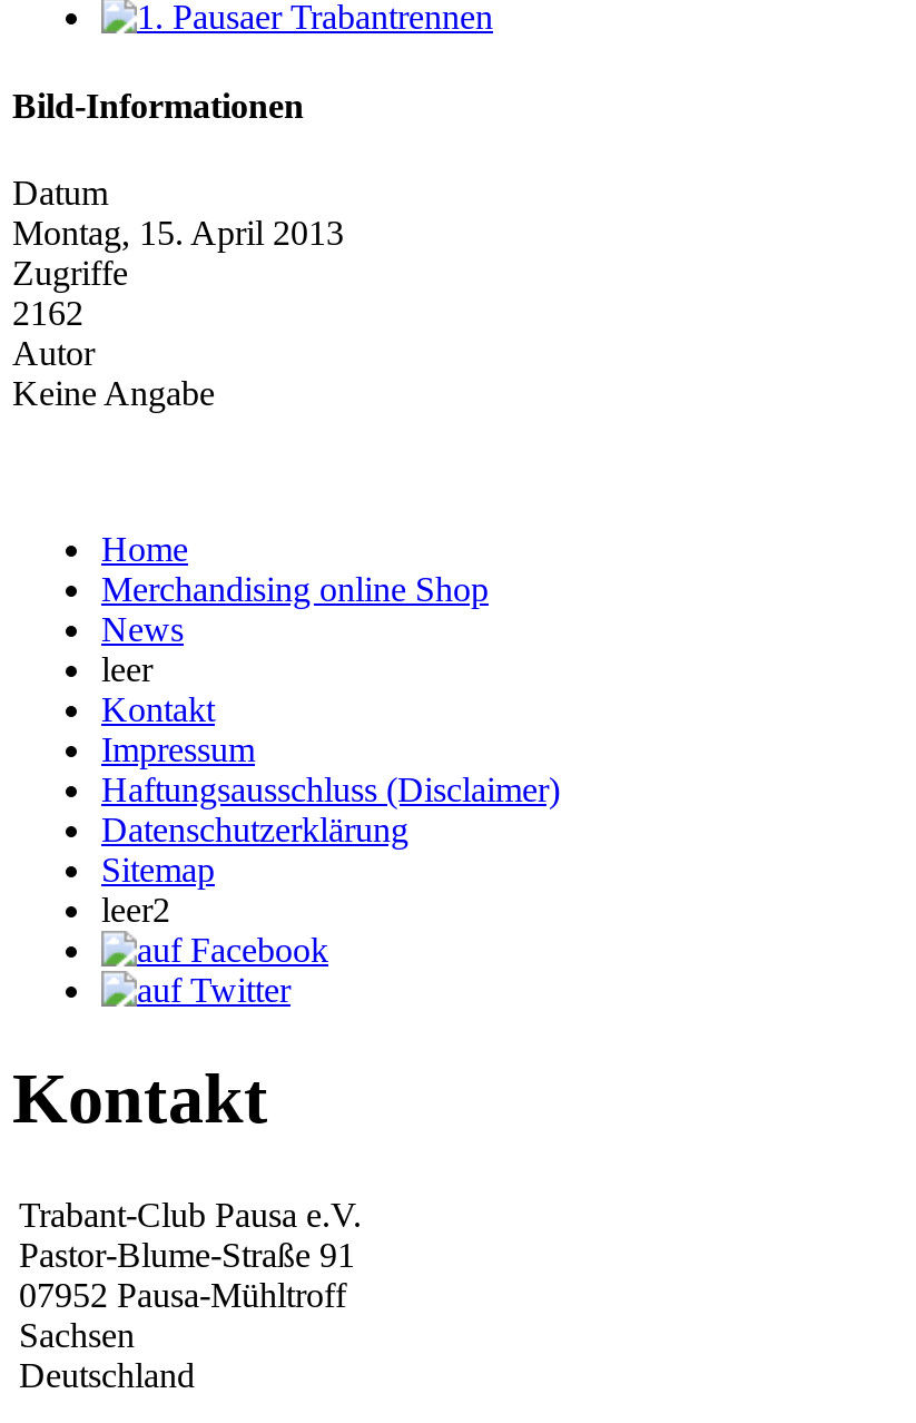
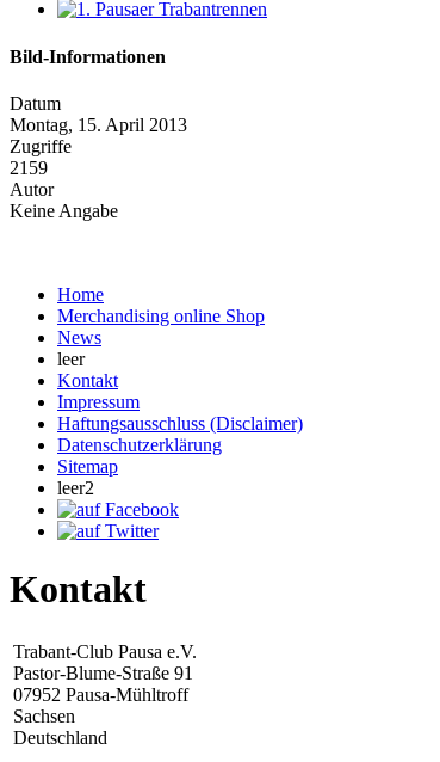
[12,294,83,332] 2162 -> [10,158,48,178] 2159

